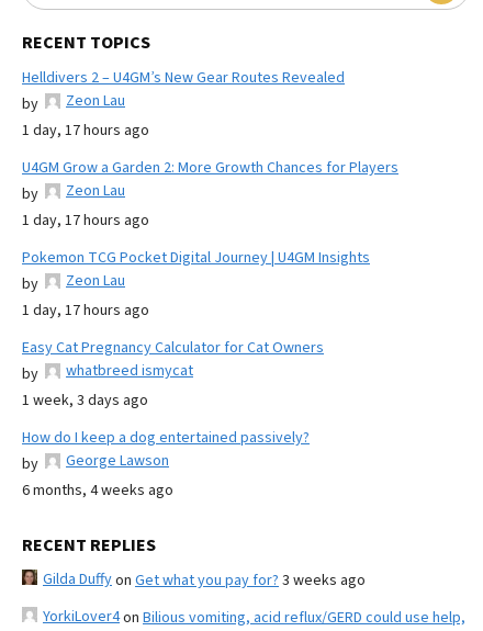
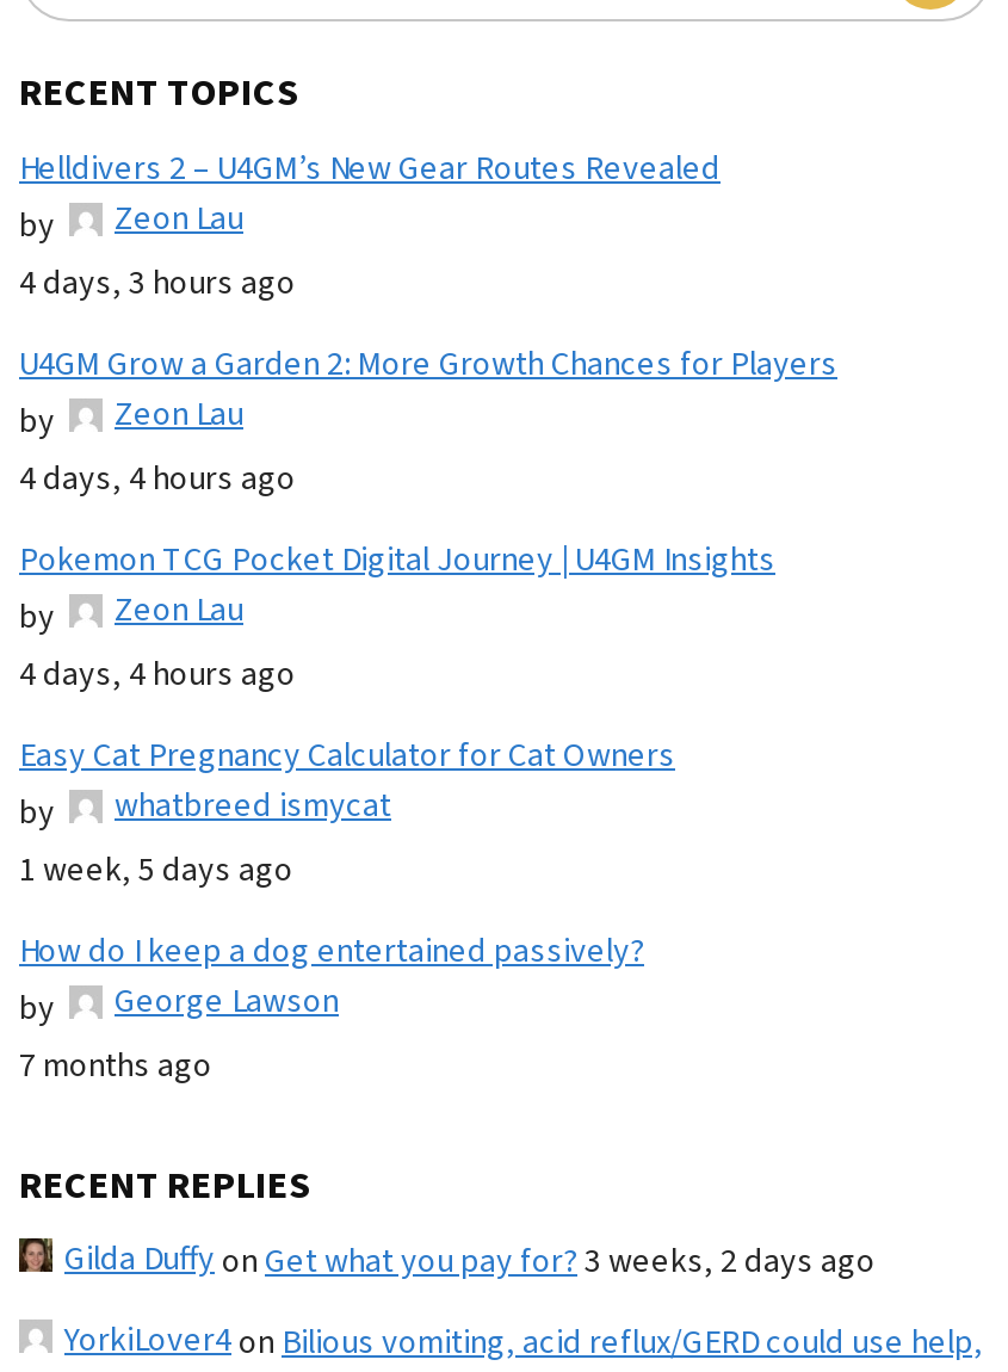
[22,119,149,141] 1 day, 17 hours ago -> [19,259,296,307] 4 days, 3 hours ago
[22,209,149,231] 1 day, 17 hours ago -> [19,455,296,503] 4 days, 4 hours ago
[22,299,149,321] 1 day, 17 hours ago -> [19,651,296,698] 4 days, 4 hours ago
[22,389,148,411] 1 week, 3 days ago -> [19,846,293,894] 1 week, 5 days ago
[22,479,173,501] 6 months, 4 weeks ago -> [19,1042,212,1090] 7 months ago
[43,568,366,591] Gilda Duffyon Get what you pay for? 3 weeks ago -> [64,1235,876,1285] Gilda Duffyon Get what you pay for? 3 weeks, 2 days ago

